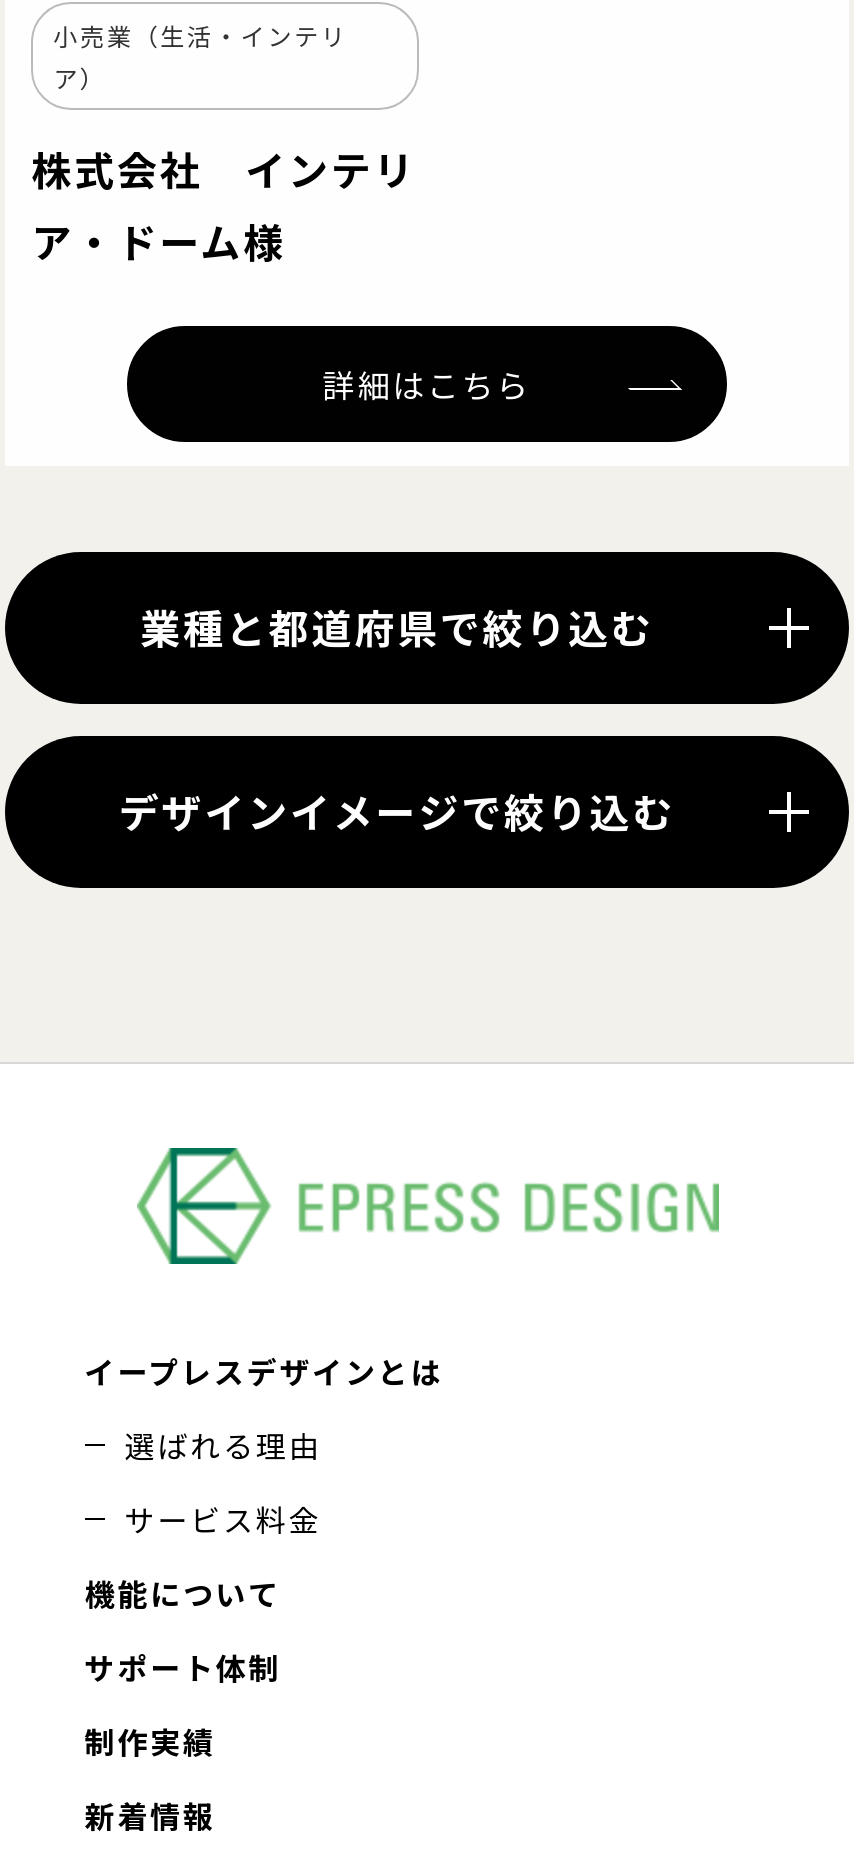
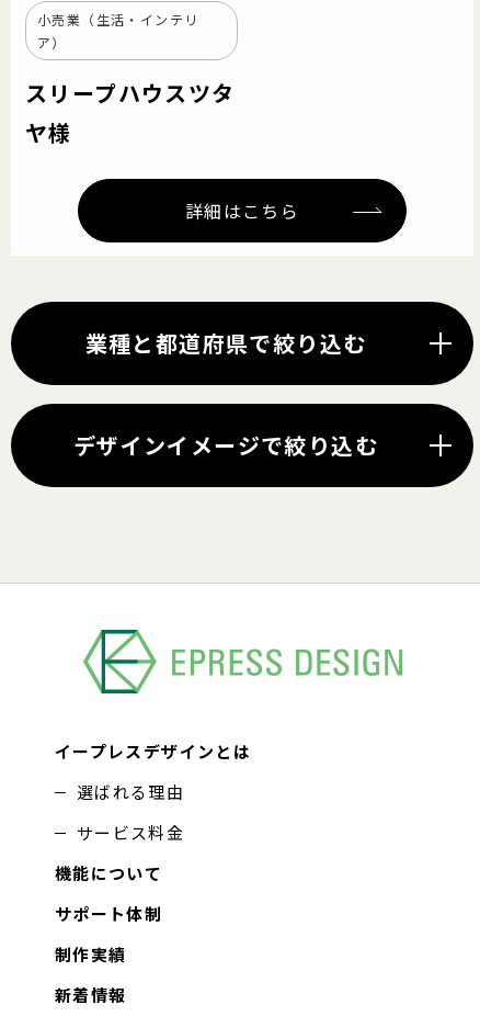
[31,140,416,270] 株式会社 インテリ | ア・ドーム様 -> [25,77,235,148] スリープハウスツタ | ヤ様

